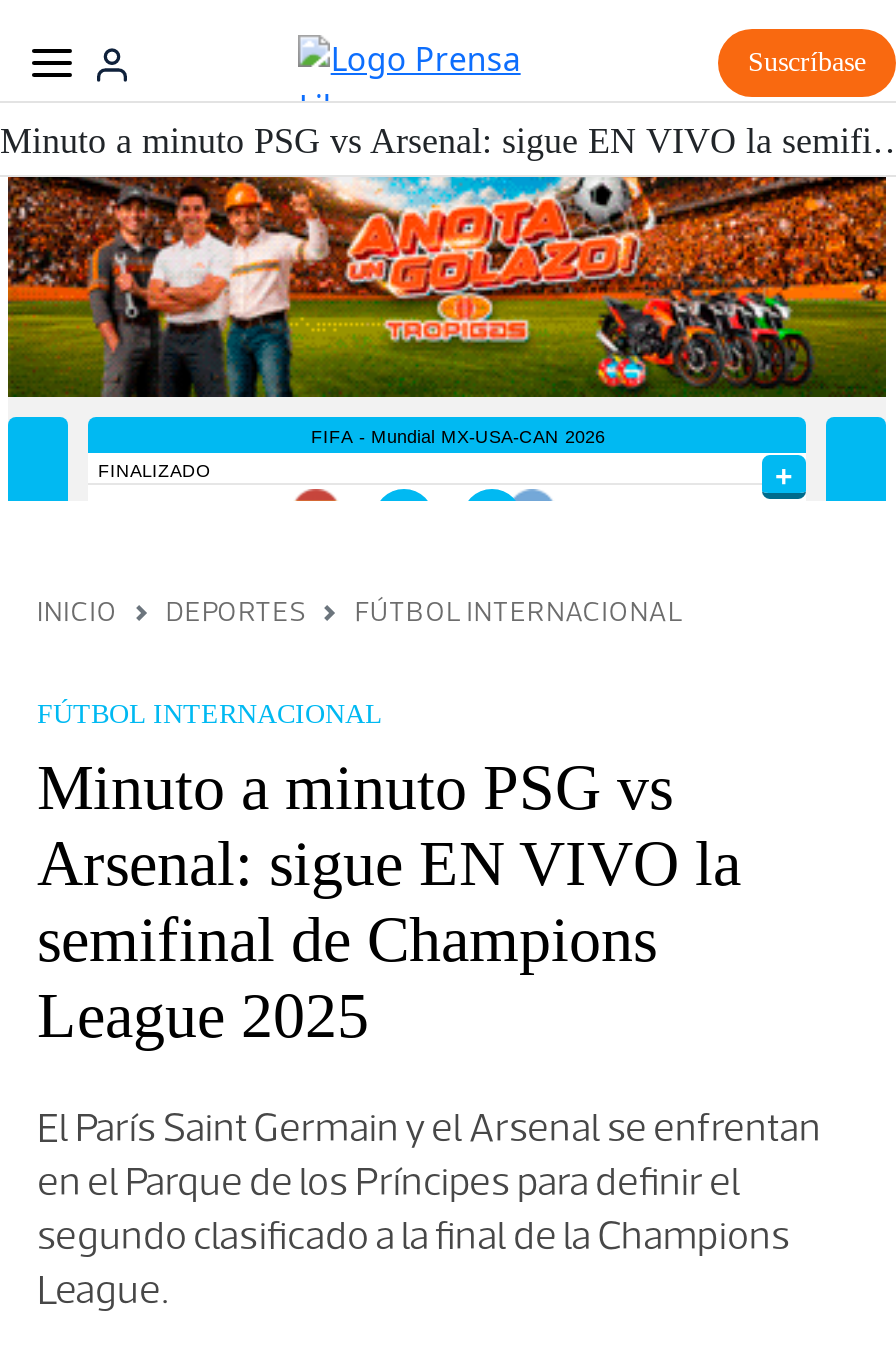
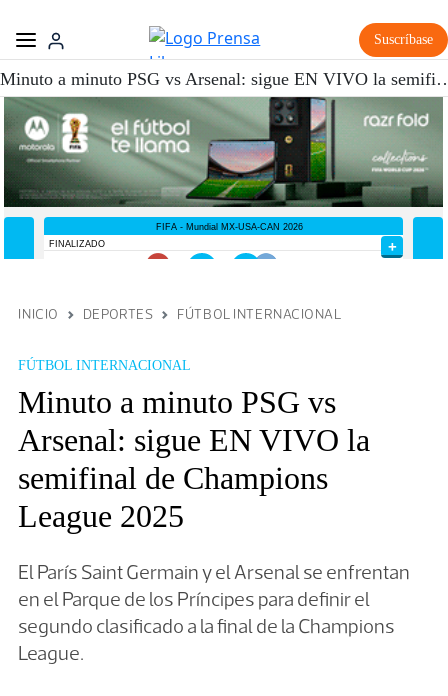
[6,175,888,397] [image] -> [3,96,444,207] [image]

